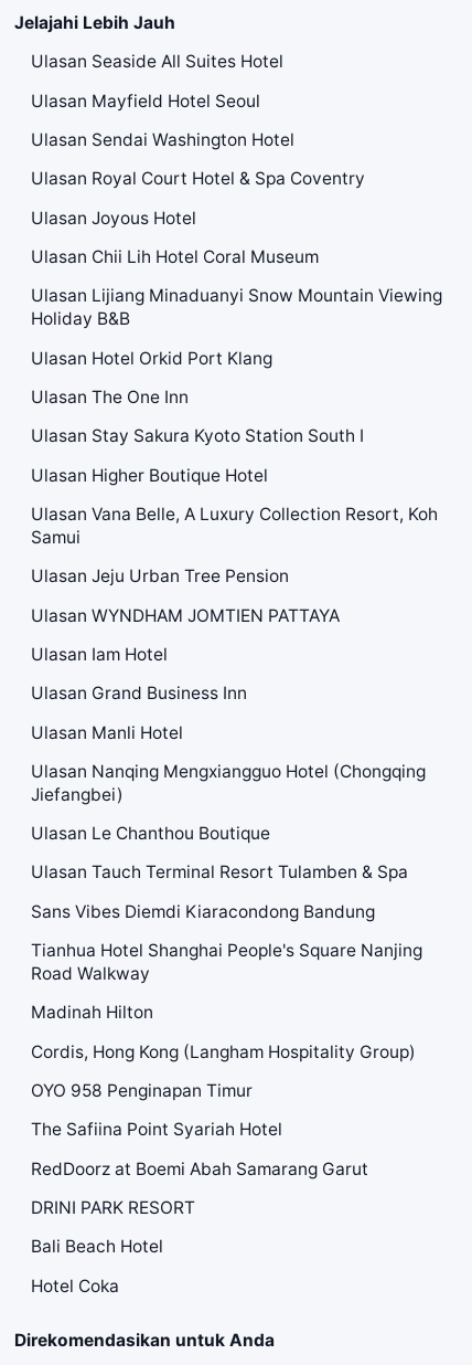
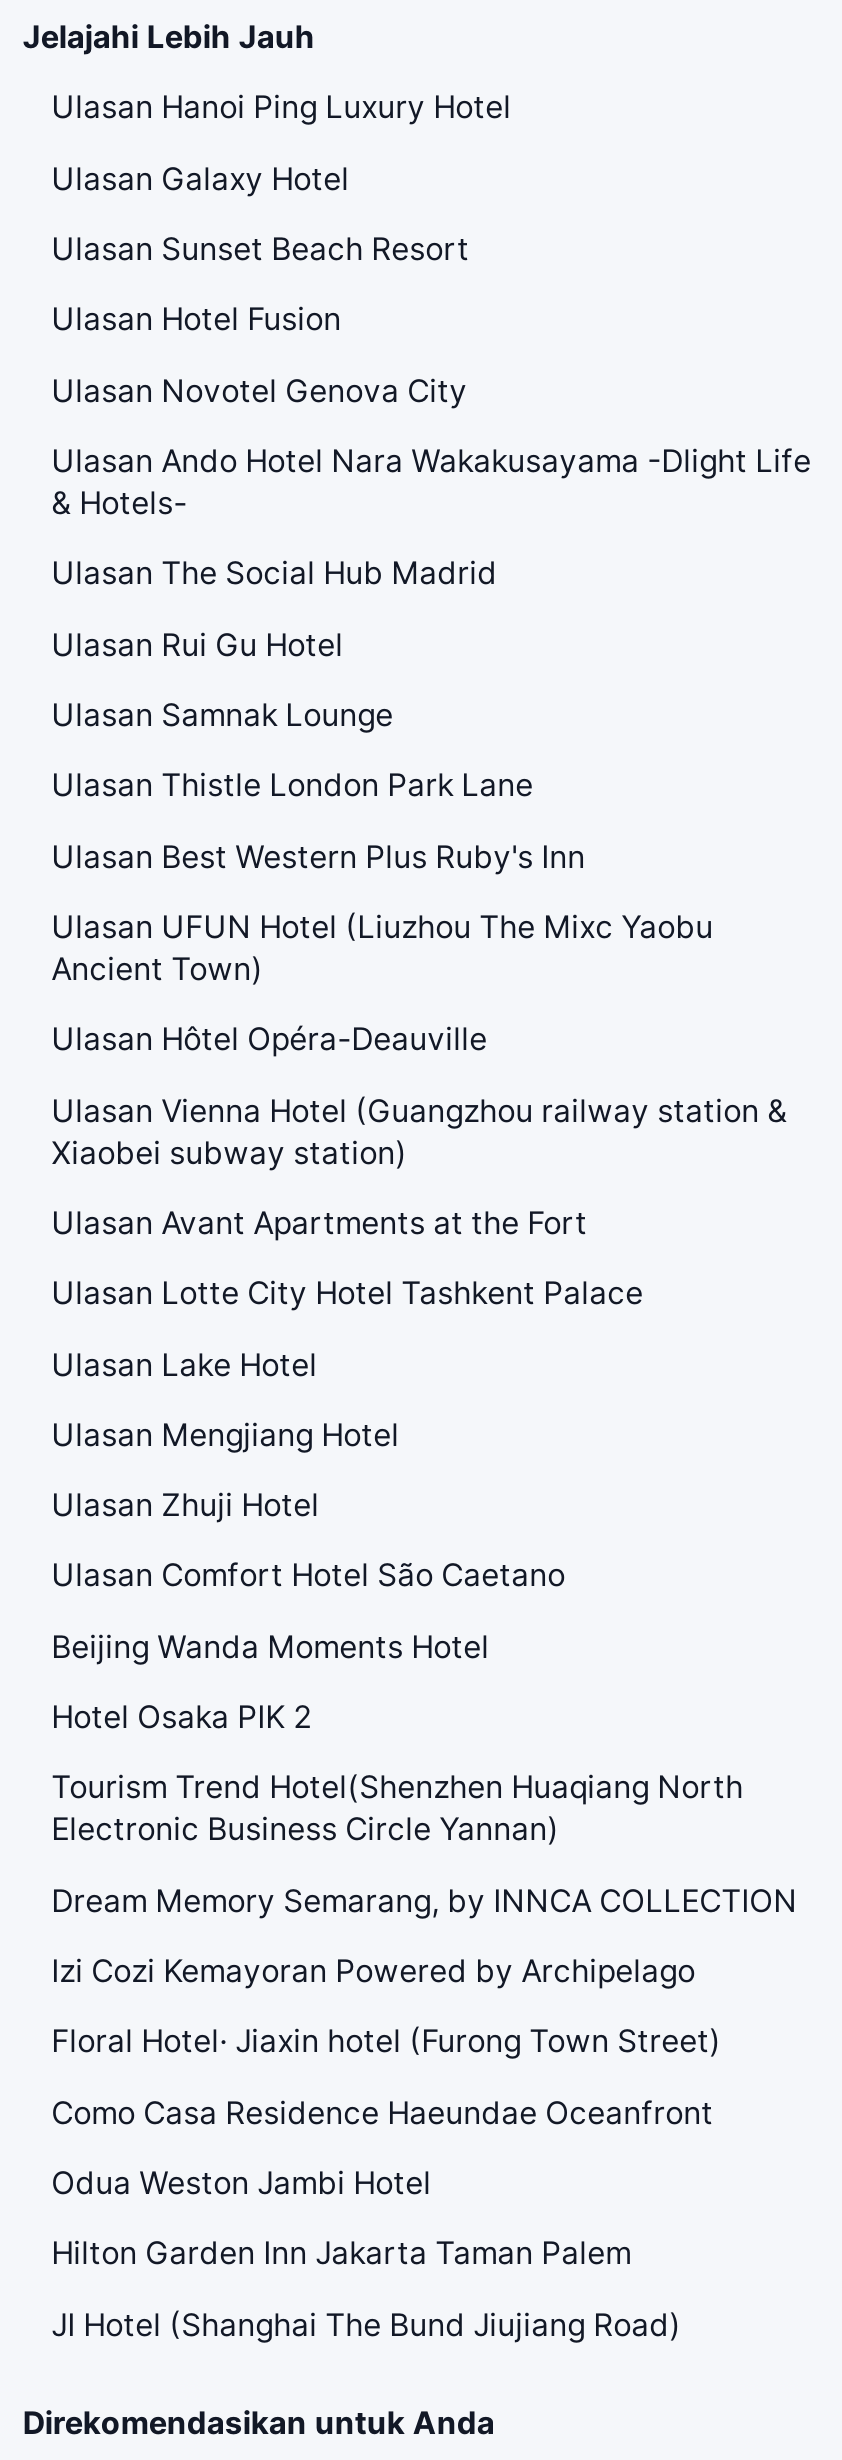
[31,51,283,72] Ulasan Seaside All Suites Hotel -> [51,88,511,126] Ulasan Hanoi Ping Luxury Hotel
[31,90,260,111] Ulasan Mayfield Hotel Seoul -> [51,159,349,197] Ulasan Galaxy Hotel
[31,129,294,150] Ulasan Sendai Washington Hotel -> [51,230,469,268] Ulasan Sunset Beach Resort
[31,168,365,189] Ulasan Royal Court Hotel & Spa Coventry -> [51,300,341,338] Ulasan Hotel Fusion
[31,207,196,228] Ulasan Joyous Hotel -> [51,371,467,409] Ulasan Novotel Genova City
[31,246,318,267] Ulasan Chii Lih Hotel Coral Museum -> [51,442,811,522] Ulasan Ando Hotel Nara Wakakusayama -Dlight Life | & Hotels-
[31,285,442,329] Ulasan Lijiang Minaduanyi Snow Mountain Viewing | Holiday B&B -> [51,554,497,592] Ulasan The Social Hub Madrid
[31,347,272,368] Ulasan Hotel Orkid Port Klang -> [51,625,343,663] Ulasan Rui Gu Hotel
[31,386,188,407] Ulasan The One Inn -> [51,696,393,734] Ulasan Samnak Lounge
[31,425,364,446] Ulasan Stay Sakura Kyoto Station South Ⅰ -> [51,766,533,804] Ulasan Thistle London Park Lane
[31,464,268,485] Ulasan Higher Boutique Hotel -> [51,837,585,875] Ulasan Best Western Plus Ruby's Inn
[31,503,437,548] Ulasan Vana Belle, A Luxury Collection Resort, Koh | Samui -> [51,908,713,988] Ulasan UFUN Hotel (Liuzhou The Mixc Yaobu | Ancient Town)
[31,566,289,587] Ulasan Jeju Urban Tree Pension -> [51,1020,487,1058] Ulasan Hôtel Opéra-Deauville
[31,605,339,626] Ulasan WYNDHAM JOMTIEN PATTAYA -> [51,1091,787,1171] Ulasan Vienna Hotel (Guangzhou railway station & | Xiaobei subway station)
[31,644,167,665] Ulasan Iam Hotel -> [51,1204,587,1242] Ulasan Avant Apartments at the Fort
[31,683,247,704] Ulasan Grand Business Inn -> [51,1274,643,1312] Ulasan Lotte City Hotel Tashkent Palace
[31,722,183,743] Ulasan Manli Hotel -> [51,1345,317,1383] Ulasan Lake Hotel
[31,761,425,805] Ulasan Nanqing Mengxiangguo Hotel (Chongqing | Jiefangbei) -> [51,1416,399,1454] Ulasan Mengjiang Hotel
[31,823,270,844] Ulasan Le Chanthou Boutique -> [51,1486,319,1524] Ulasan Zhuji Hotel
[31,862,408,883] Ulasan Tauch Terminal Resort Tulamben & Spa -> [51,1557,565,1595] Ulasan Comfort Hotel São Caetano
[31,901,375,922] Sans Vibes Diemdi Kiaracondong Bandung -> [51,1628,489,1666] Beijing Wanda Moments Hotel
[31,940,422,984] Tianhua Hotel Shanghai People's Square Nanjing | Road Walkway -> [51,1698,311,1736] Hotel Osaka PIK 2
[31,1002,153,1023] Madinah Hilton -> [51,1769,743,1849] Tourism Trend Hotel(Shenzhen Huaqiang North | Electronic Business Circle Yannan)
[31,1041,415,1062] Cordis, Hong Kong (Langham Hospitality Group) -> [51,1882,797,1920] Dream Memory Semarang, by INNCA COLLECTION
[31,1080,252,1101] OYO 958 Penginapan Timur -> [51,1952,695,1990] Izi Cozi Kemayoran Powered by Archipelago
[31,1119,282,1140] The Safiina Point Syariah Hotel -> [51,2023,721,2061] Floral Hotel· Jiaxin hotel (Furong Town Street)
[31,1158,368,1179] RedDoorz at Boemi Abah Samarang Garut -> [51,2094,713,2132] Como Casa Residence Haeundae Oceanfront
[31,1197,195,1218] DRINI PARK RESORT -> [51,2164,431,2202] Odua Weston Jambi Hotel
[31,1236,163,1257] Bali Beach Hotel -> [51,2235,631,2273] Hilton Garden Inn Jakarta Taman Palem
[31,1275,119,1296] Hotel Coka -> [51,2306,681,2344] JI Hotel (Shanghai The Bund Jiujiang Road)

